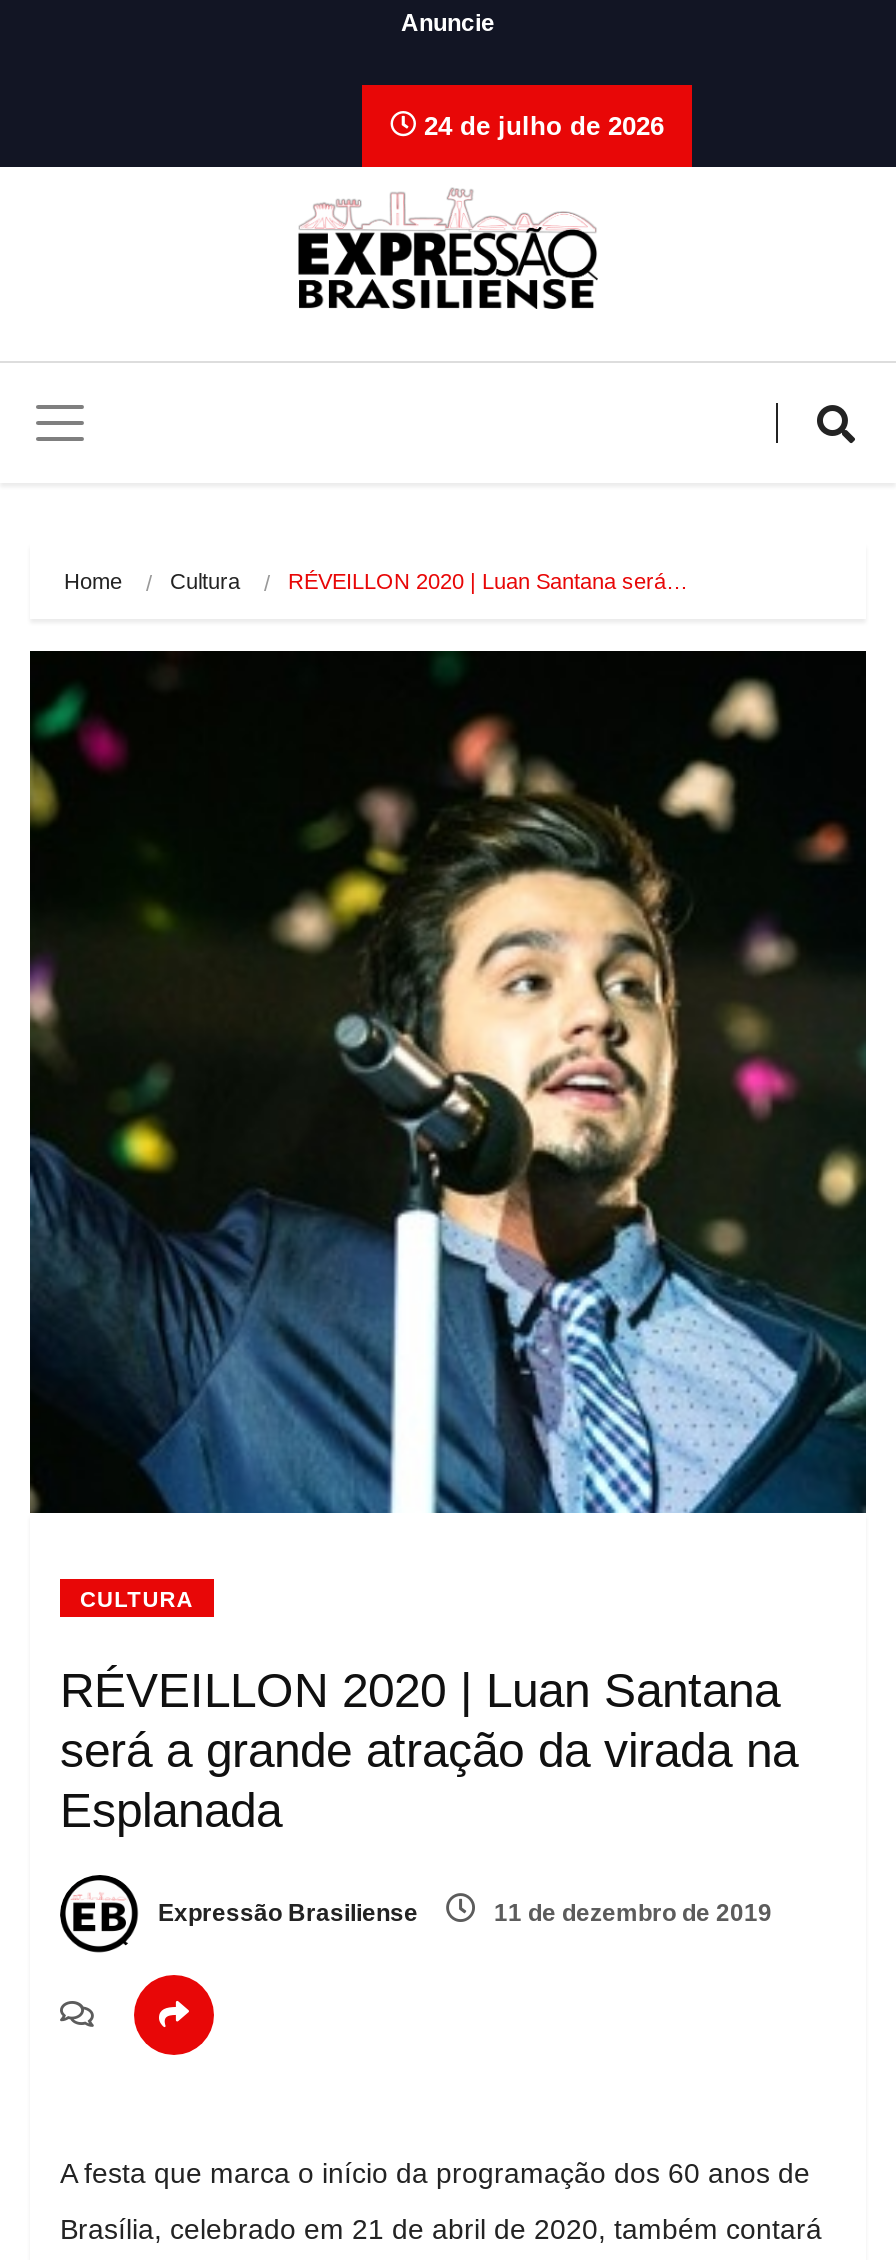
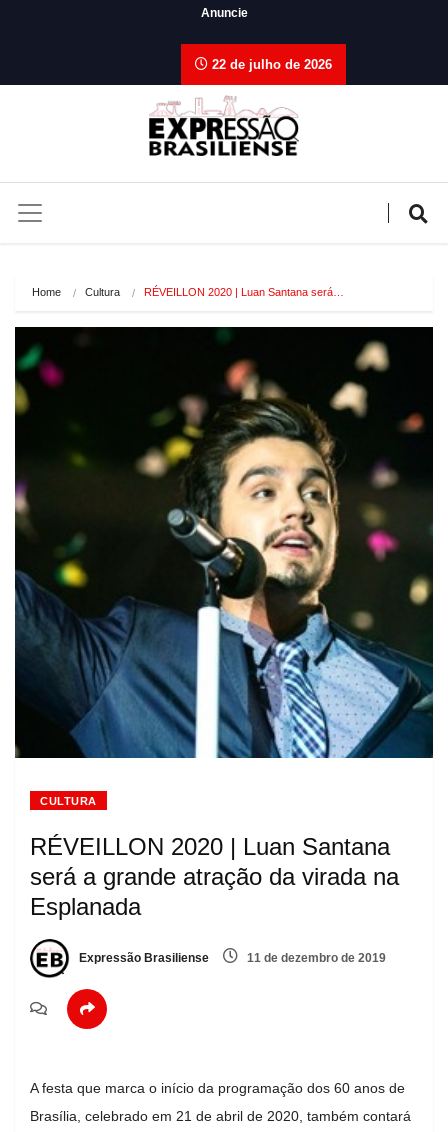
[416,111,664,141] 24 de julho de 2026 -> [208,57,332,72] 22 de julho de 2026

